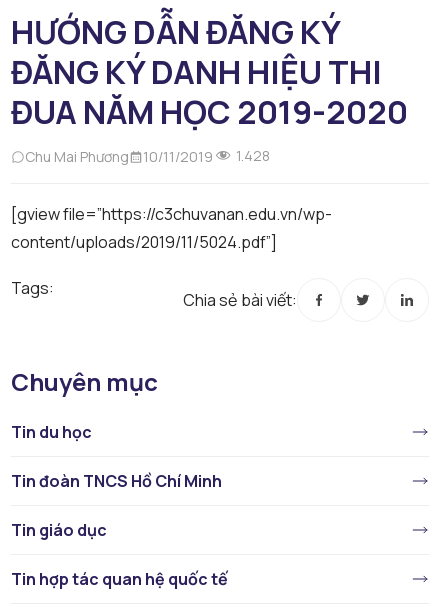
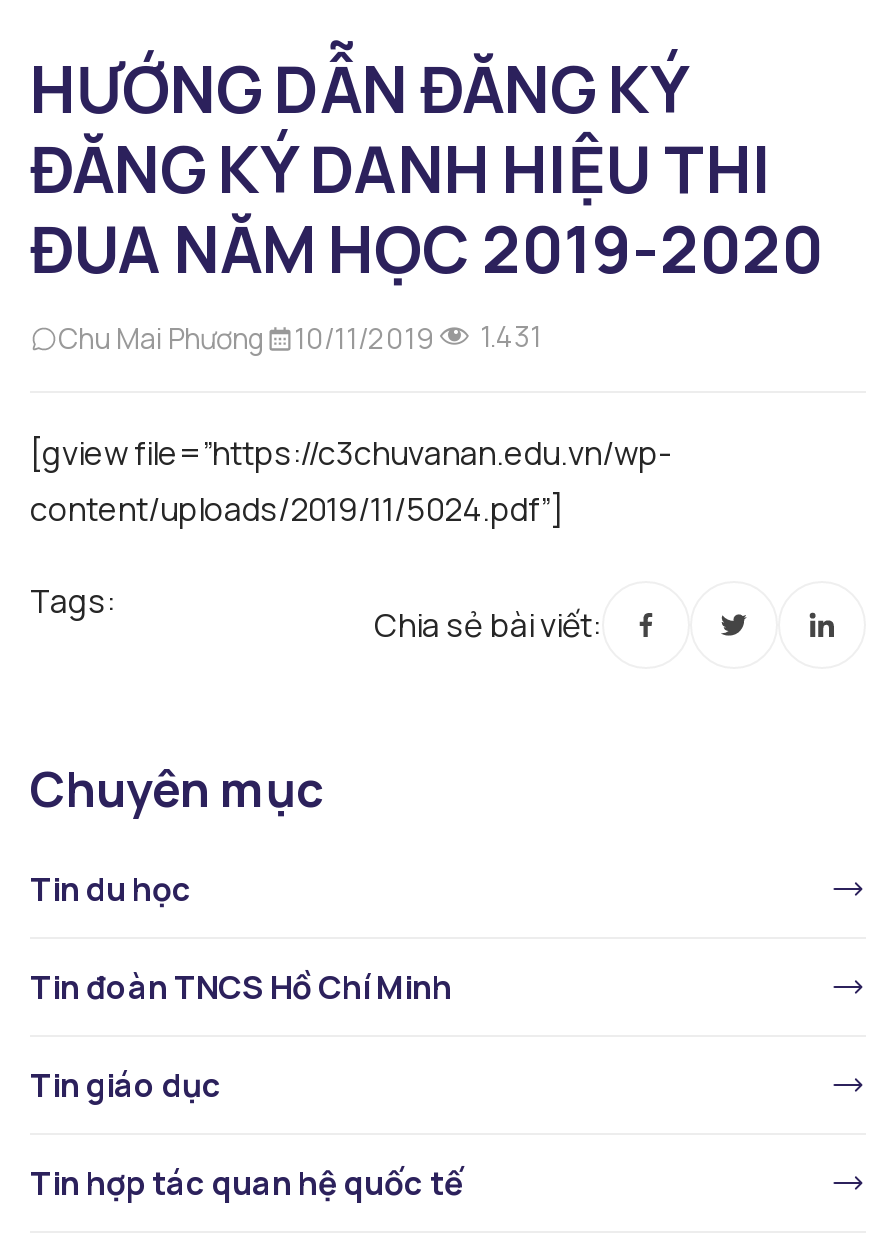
[25,146,270,166] Chu Mai Phương 10/11/2019 1.428 -> [58,317,542,356] Chu Mai Phương 10/11/2019 1.431

